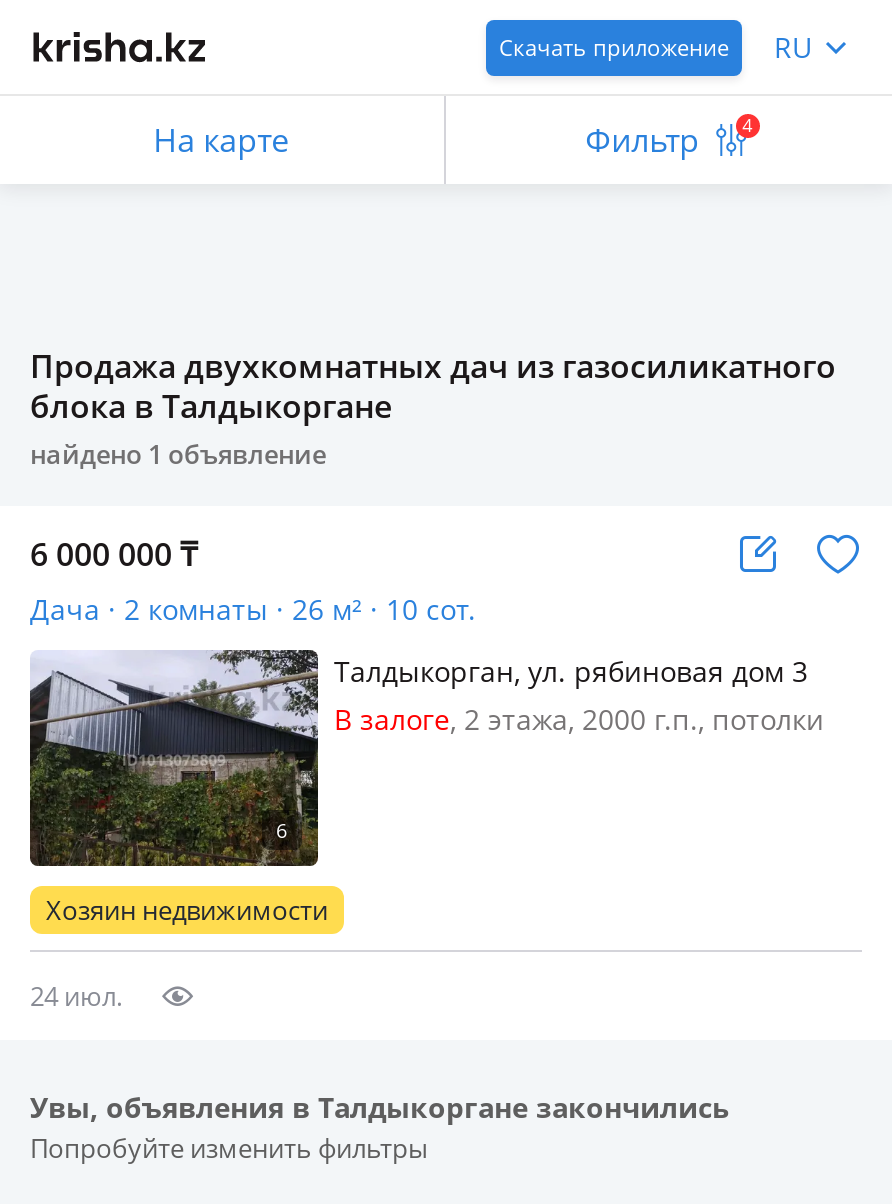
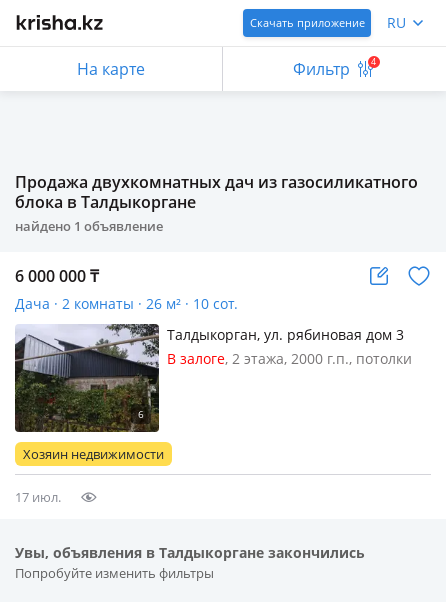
[30,978,122,1014] 24 июл. -> [15,488,61,506] 17 июл.

